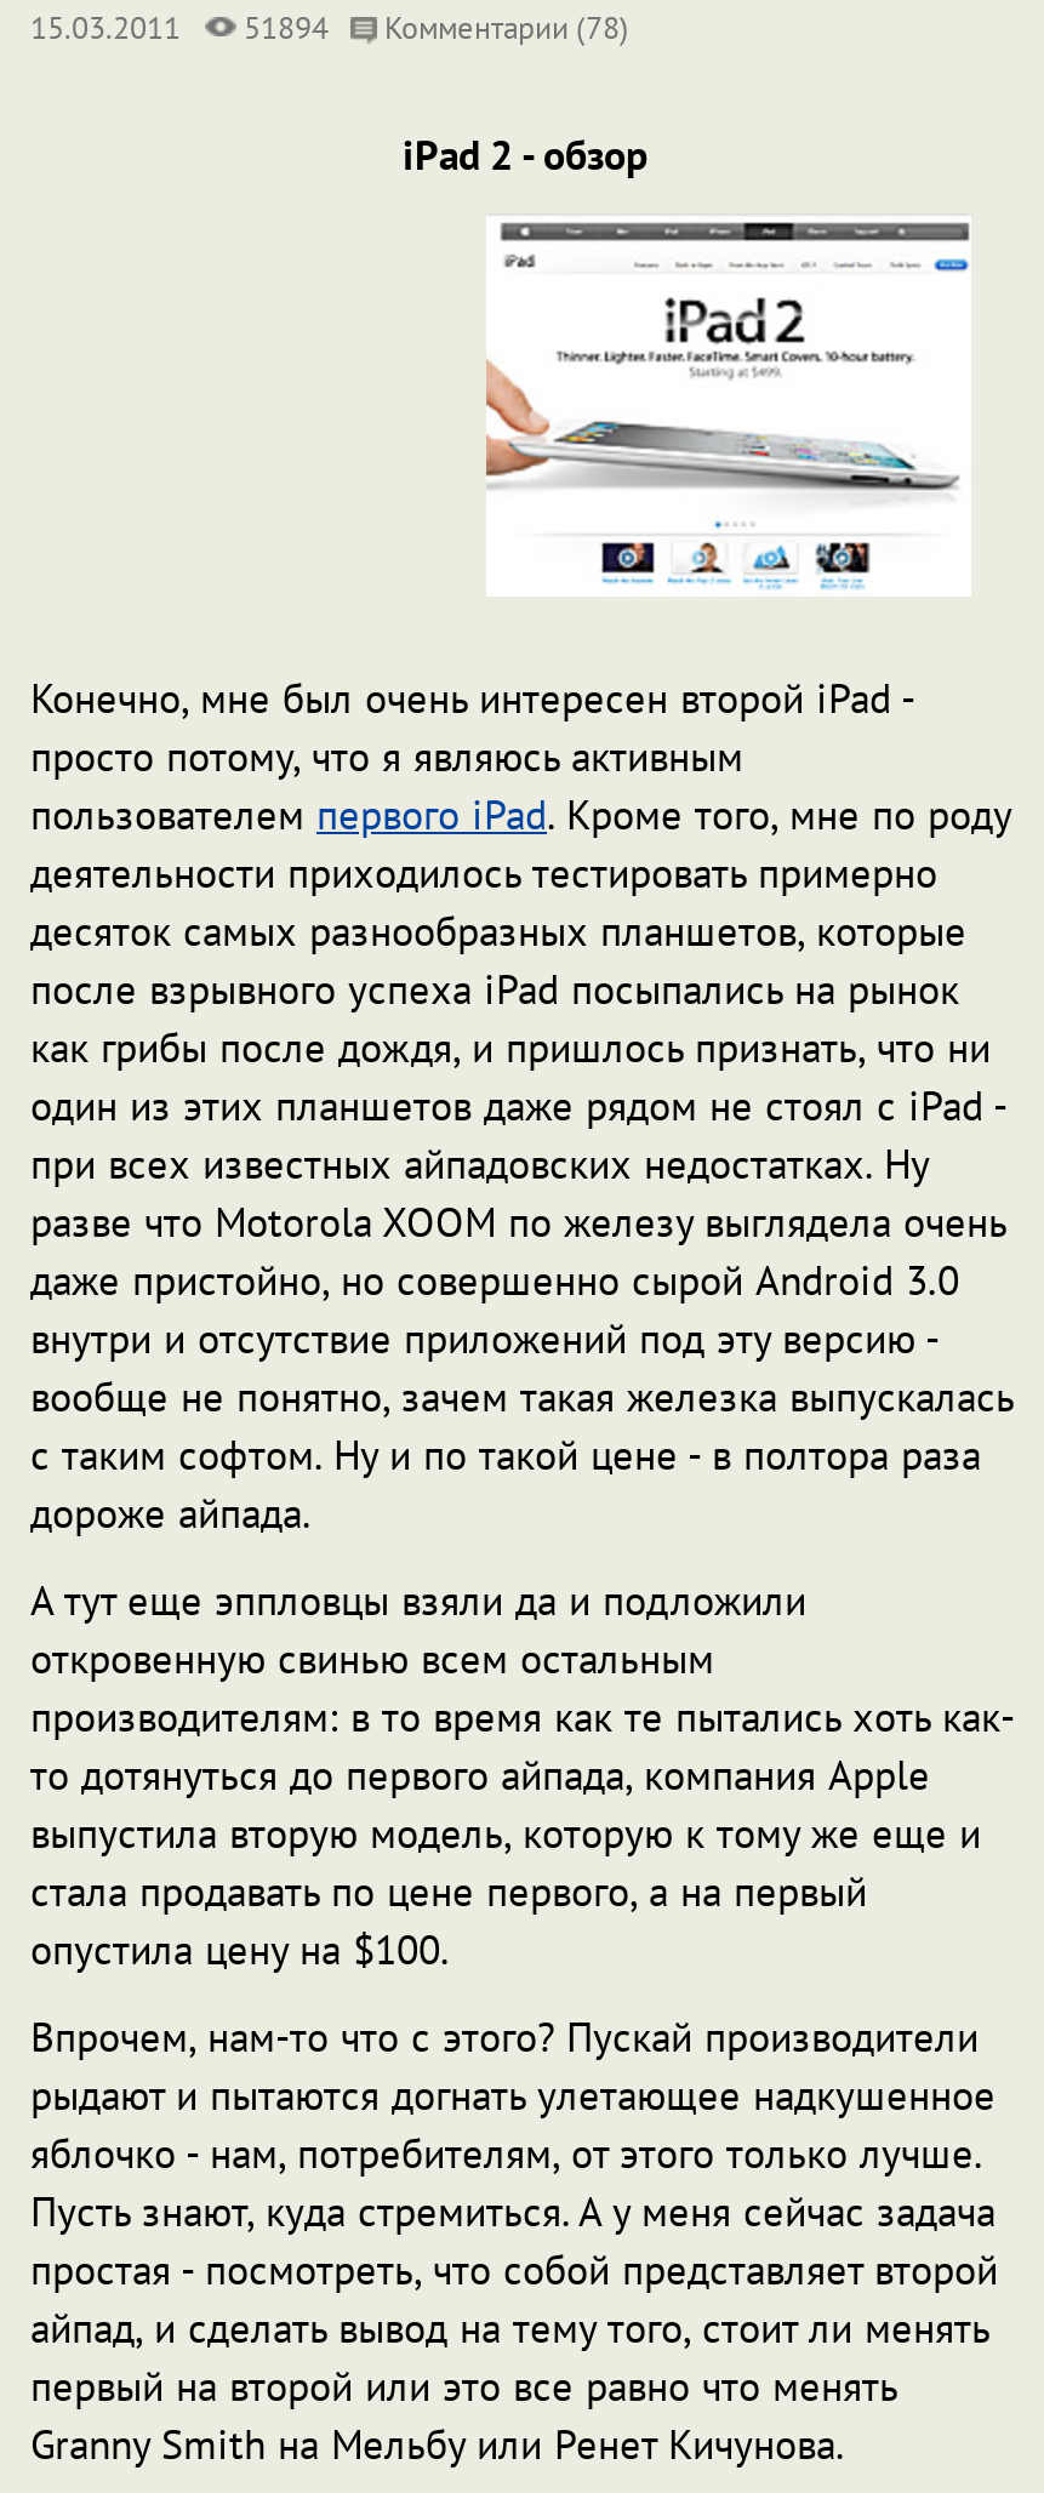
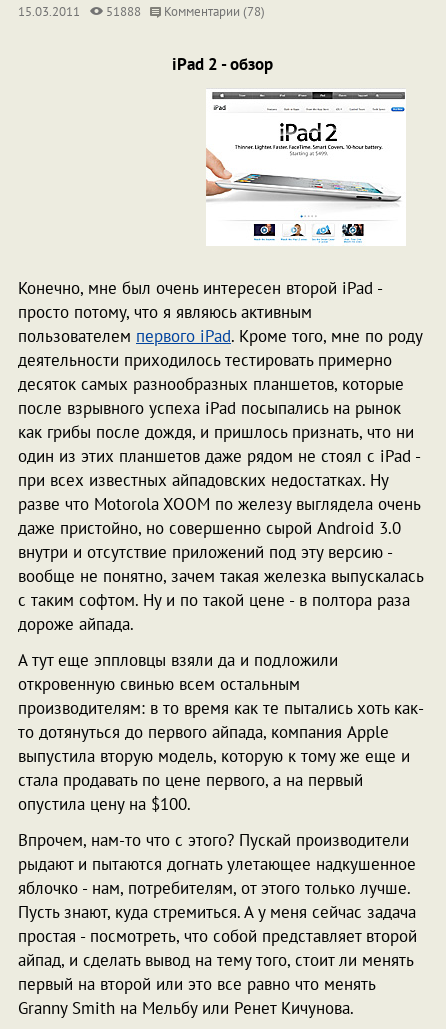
[236,7,350,49] 51894 -> [103,3,150,20] 51888

